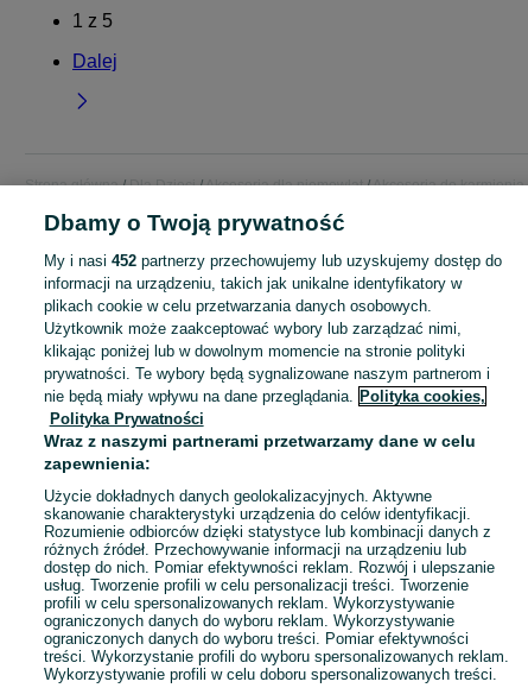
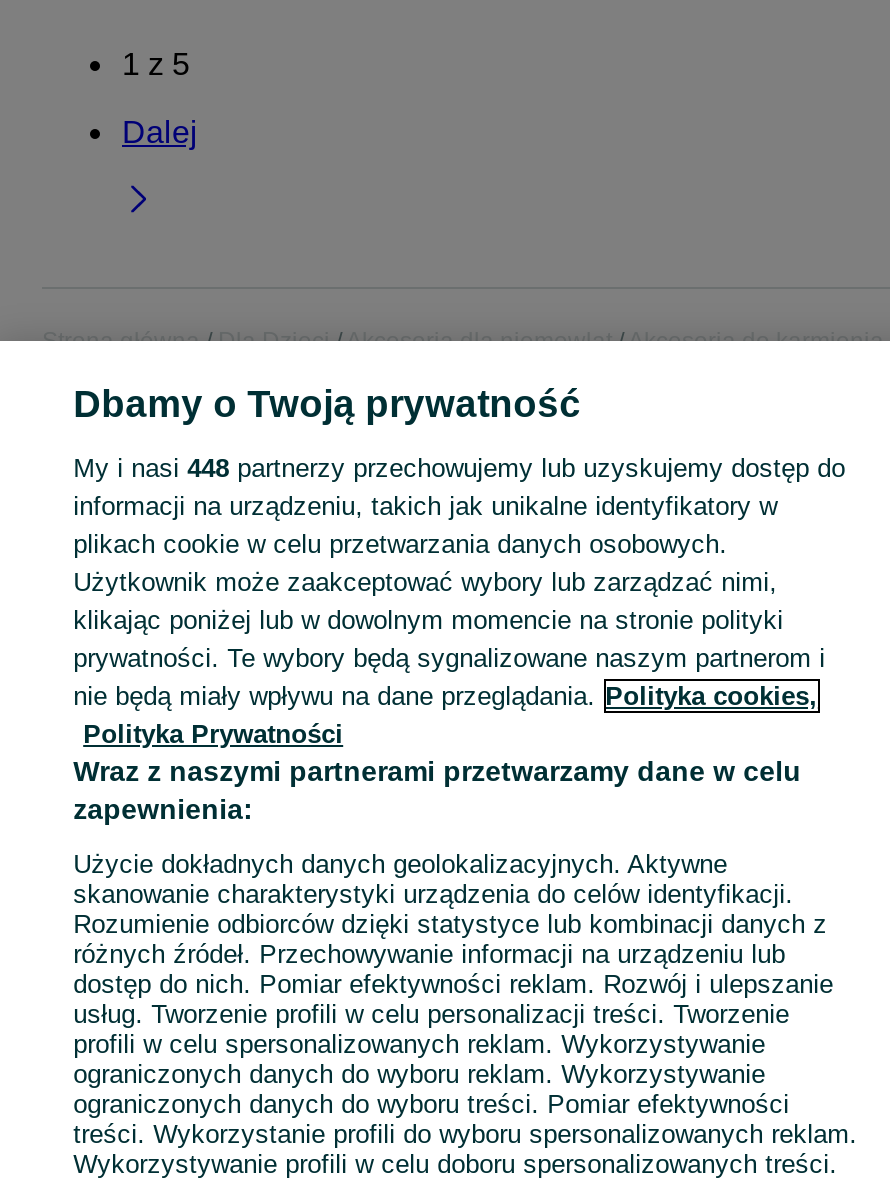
[43,252,501,270] My i nasi 452 partnerzy przechowujemy lub uzyskujemy dostęp do -> [73,453,845,483] My i nasi 448 partnerzy przechowujemy lub uzyskujemy dostęp do

